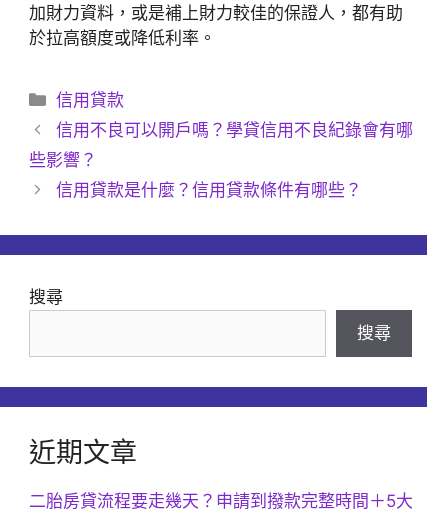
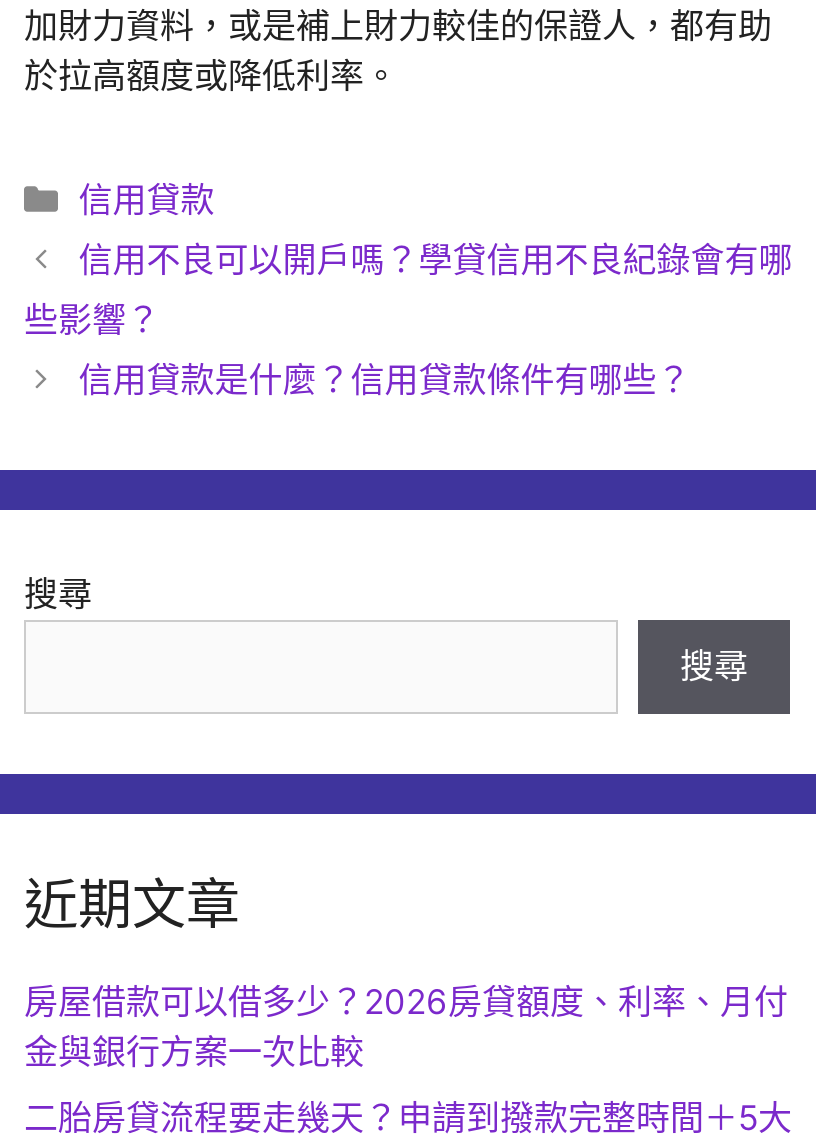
none -> [24,981,788,1071] 房屋借款可以借多少？2026房貸額度、利率、月付 | 金與銀行方案一次比較

